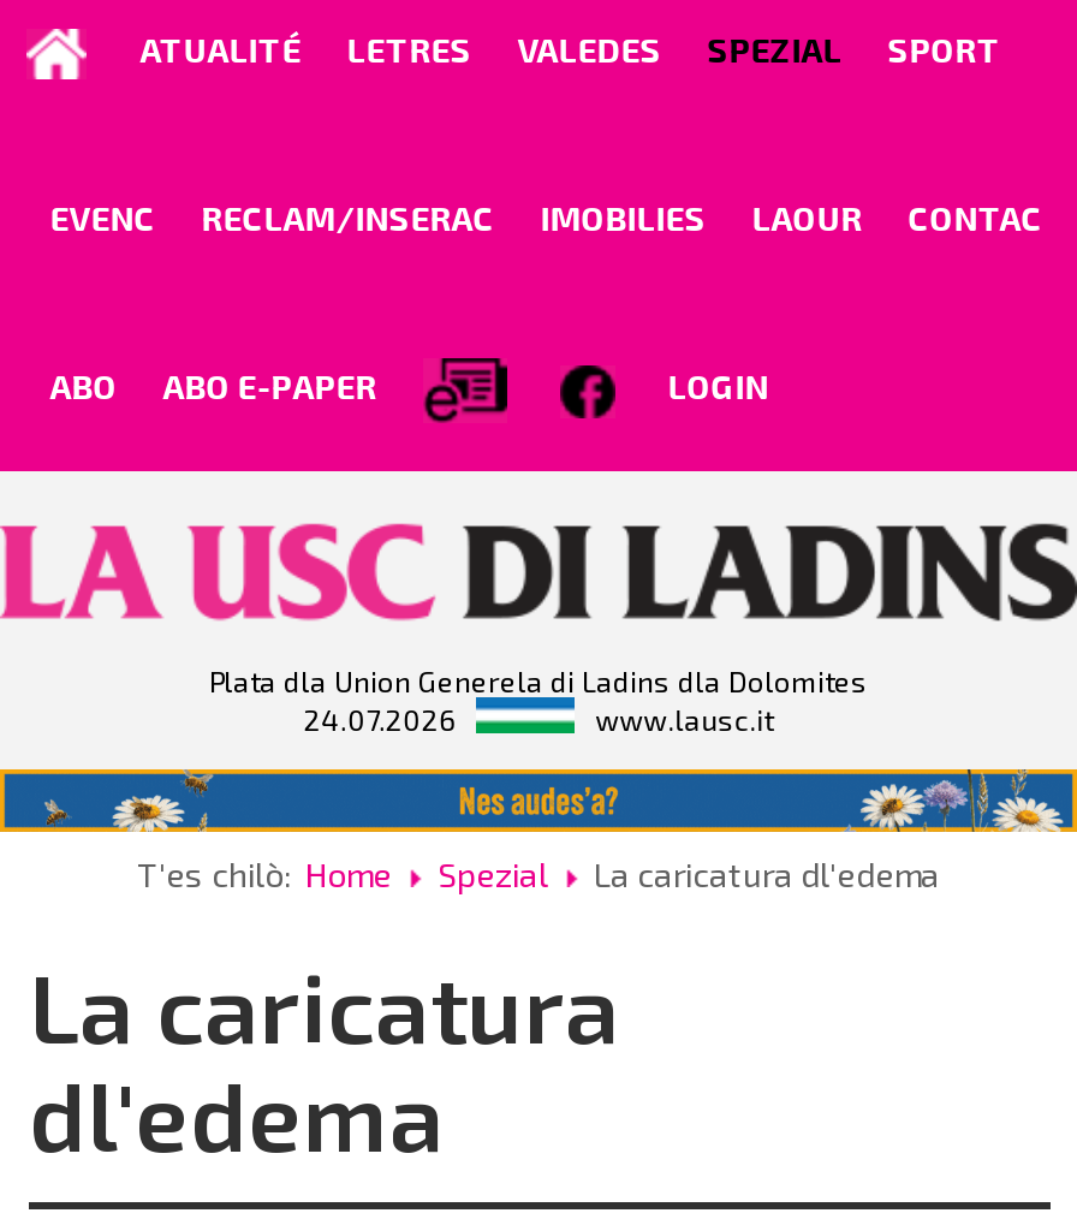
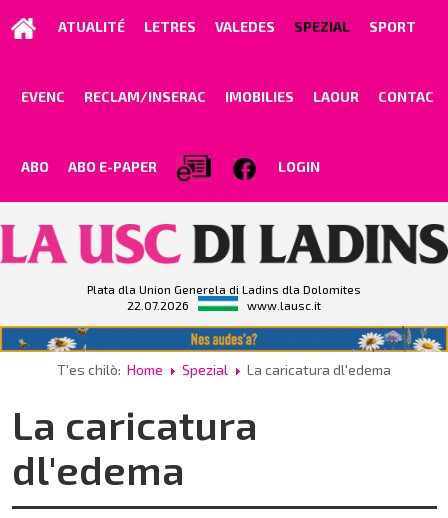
[304,702,477,736] 24.07.2026 -> [127,298,198,312] 22.07.2026

